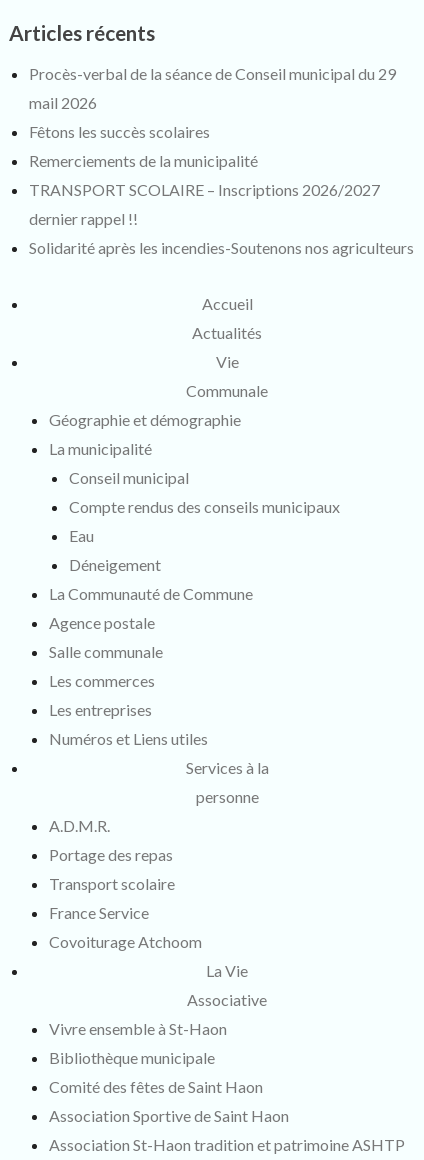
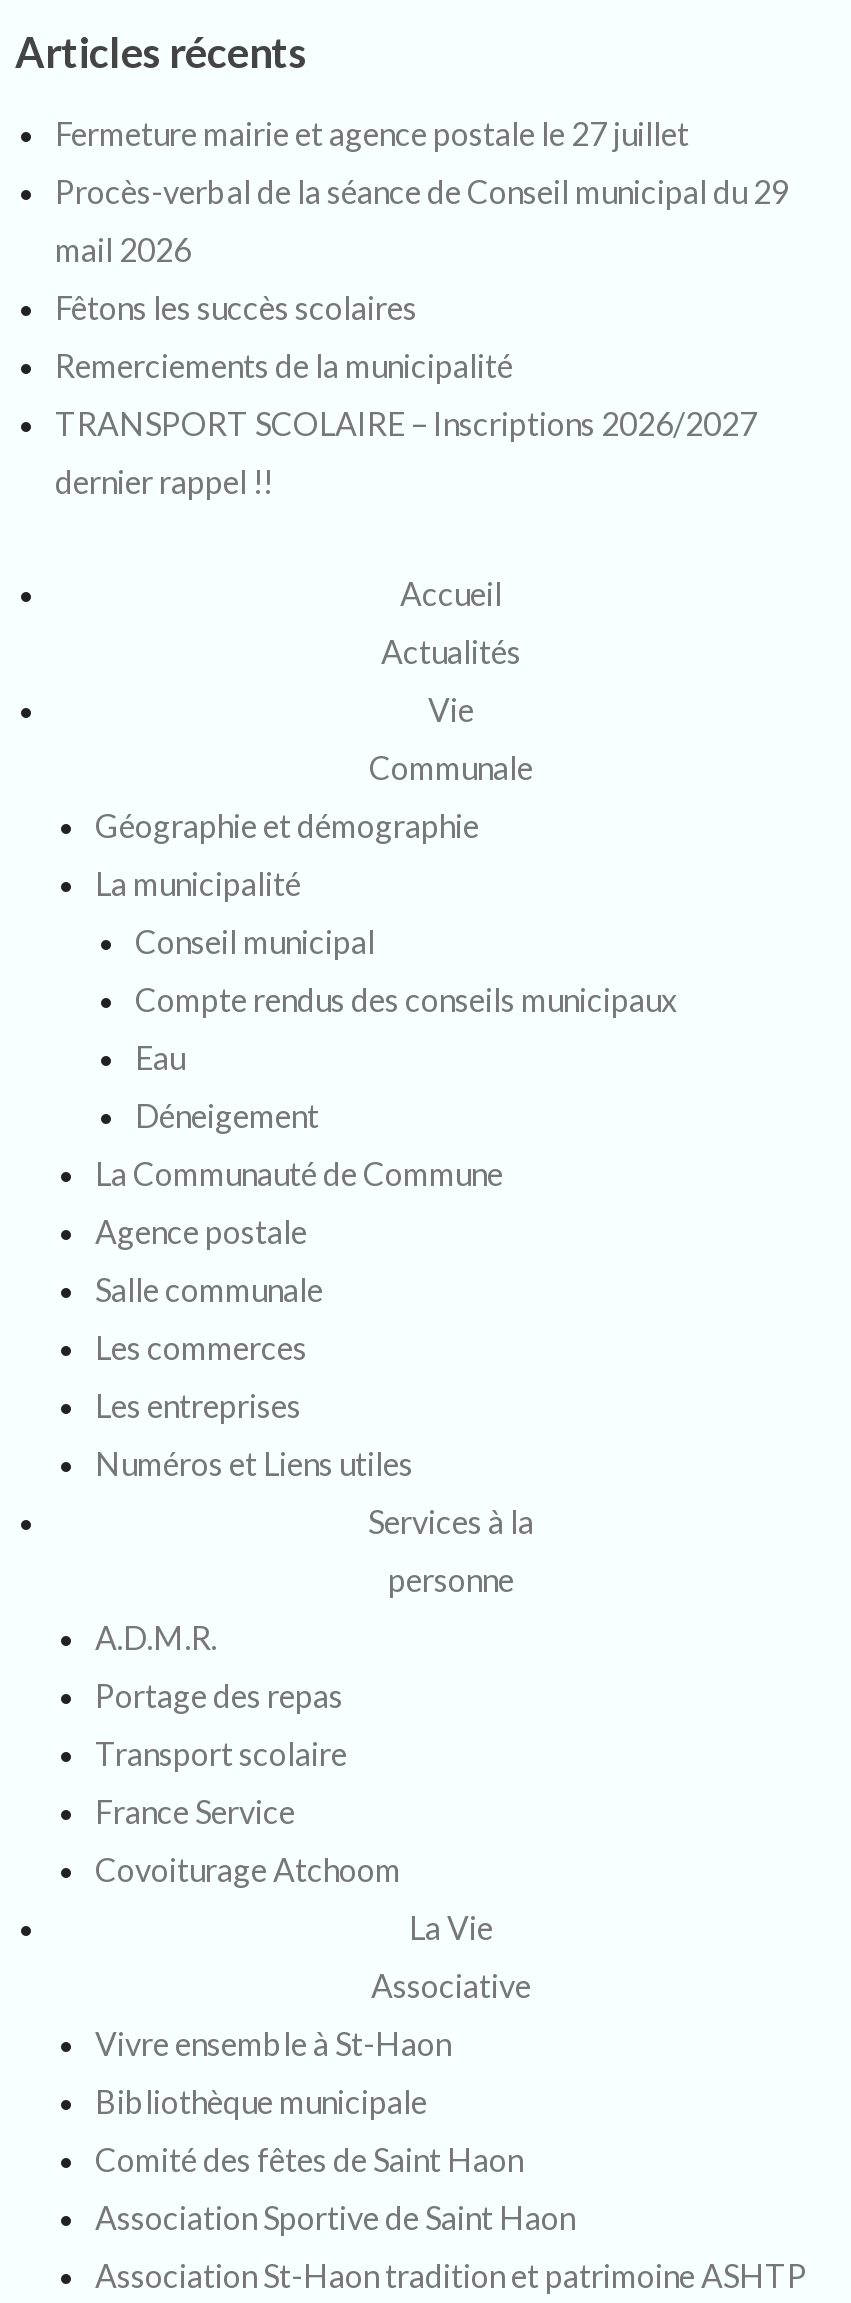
none -> [55,114,689,152] Fermeture mairie et agence postale le 27 juillet
moved [29,64,396,228] -> [55,172,789,500]: Procès-verbal de la séance de Conseil municipal du 29 | mail 2026 | Fêtons les succès scolaires | Remerciements de la municipalité | TRANSPORT SCOLAIRE – Inscriptions 2026/2027 | dernier rappel !!
[29,238,414,257] Solidarité après les incendies-Soutenons nos agriculteurs -> none

